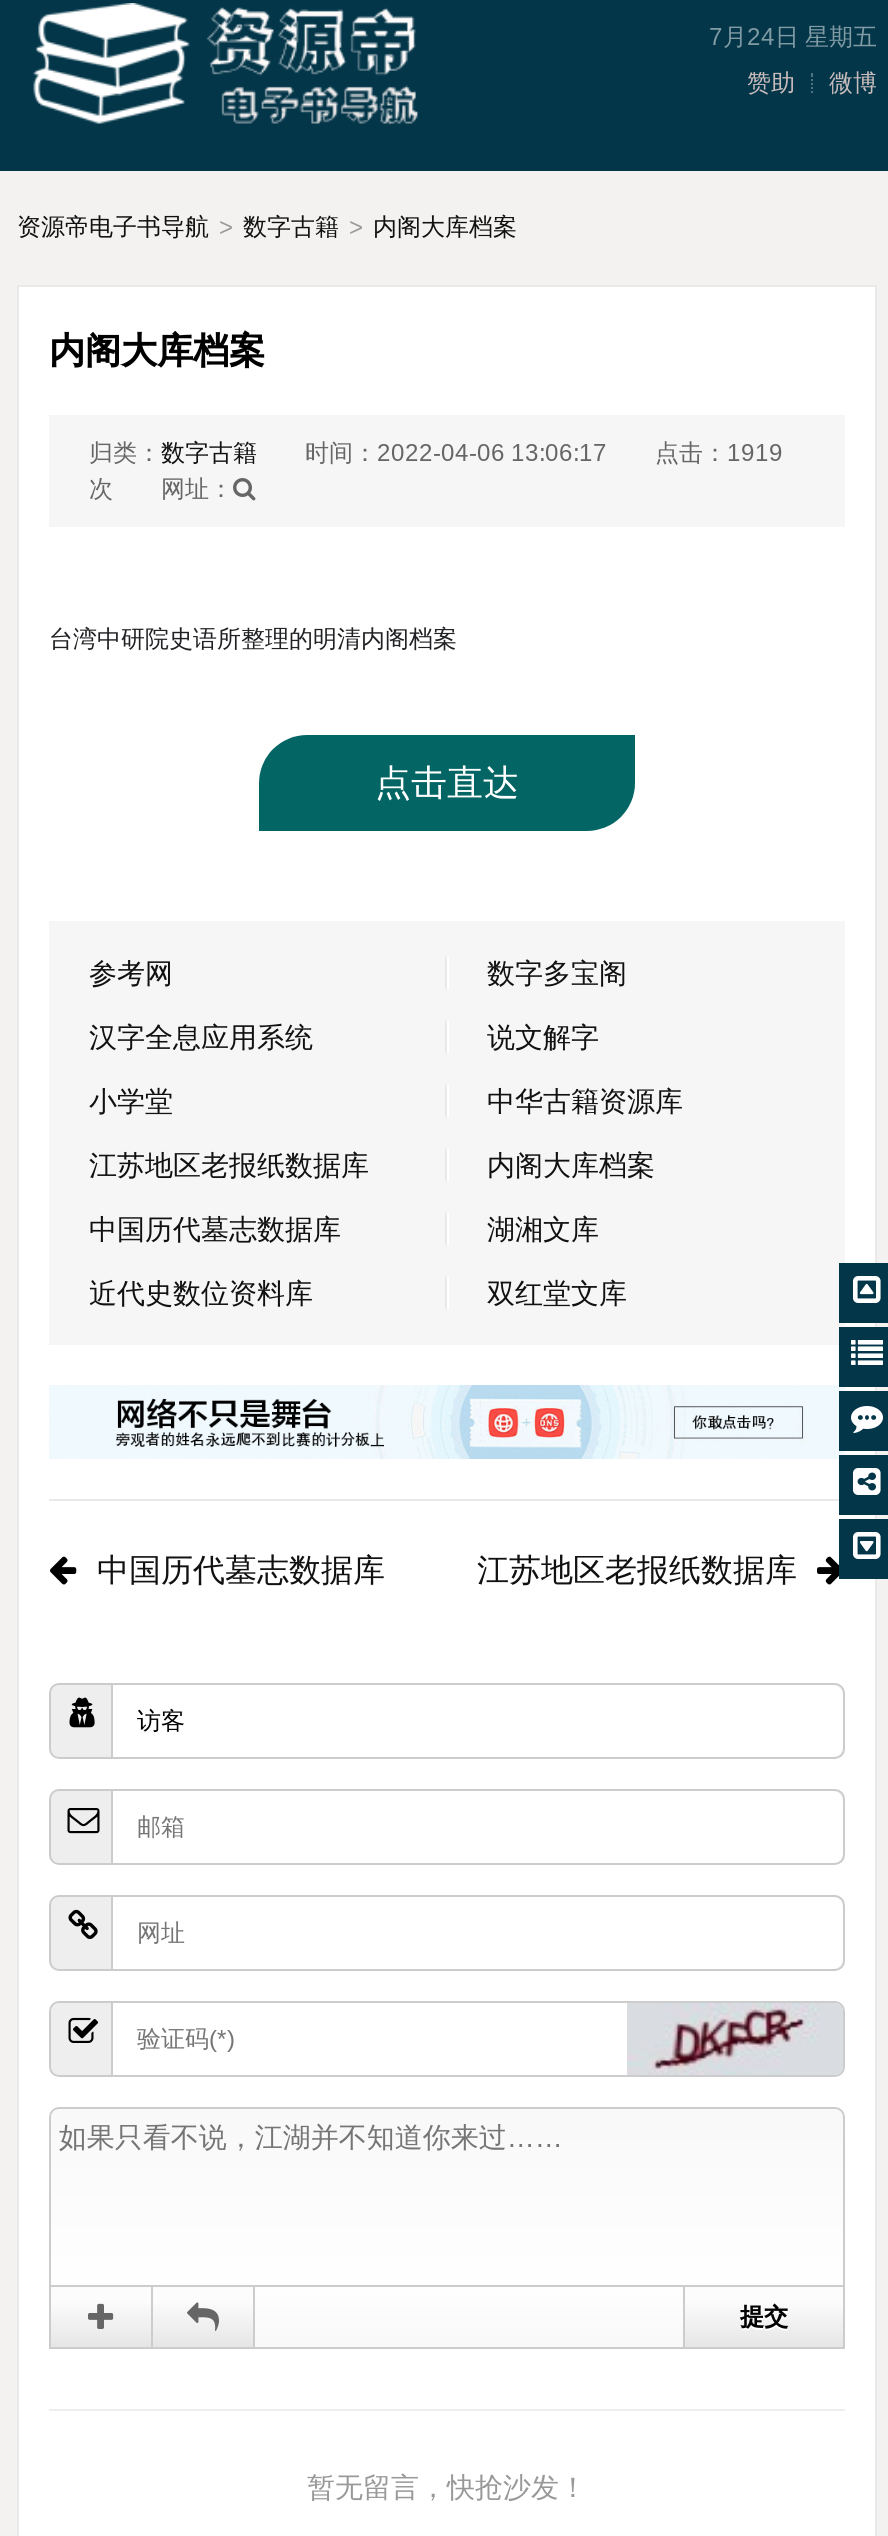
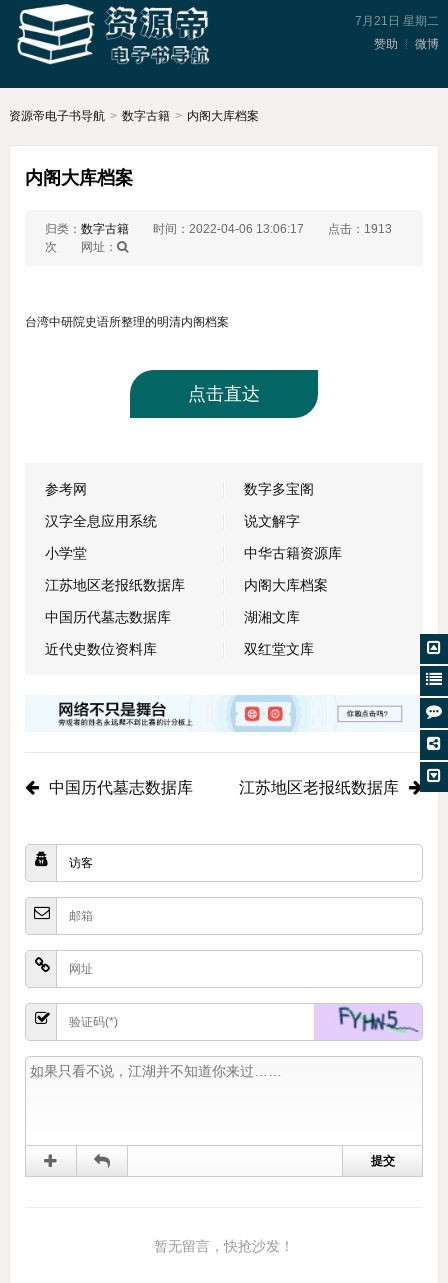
[709,23,877,51] 7月24日 星期五 -> [355,14,439,28] 7月21日 星期二
[89,439,783,467] 归类：数字古籍 时间：2022-04-06 13:06:17 点击：1919 -> [45,222,392,236] 归类：数字古籍 时间：2022-04-06 13:06:17 点击：1913
[649,2007,833,2071] [image] -> [326,1006,419,1038] [image]

